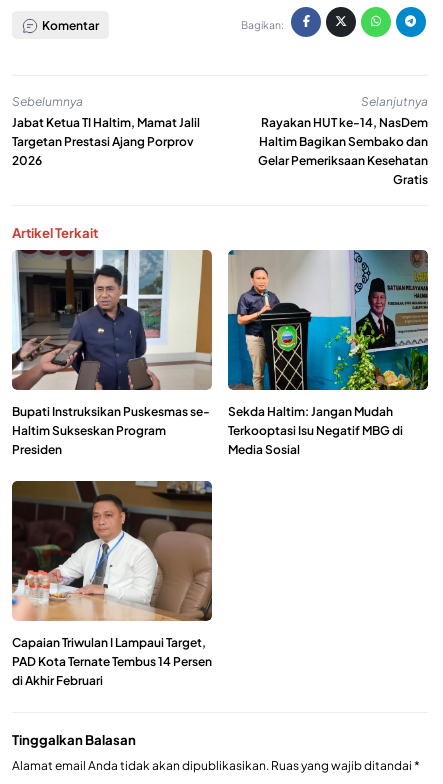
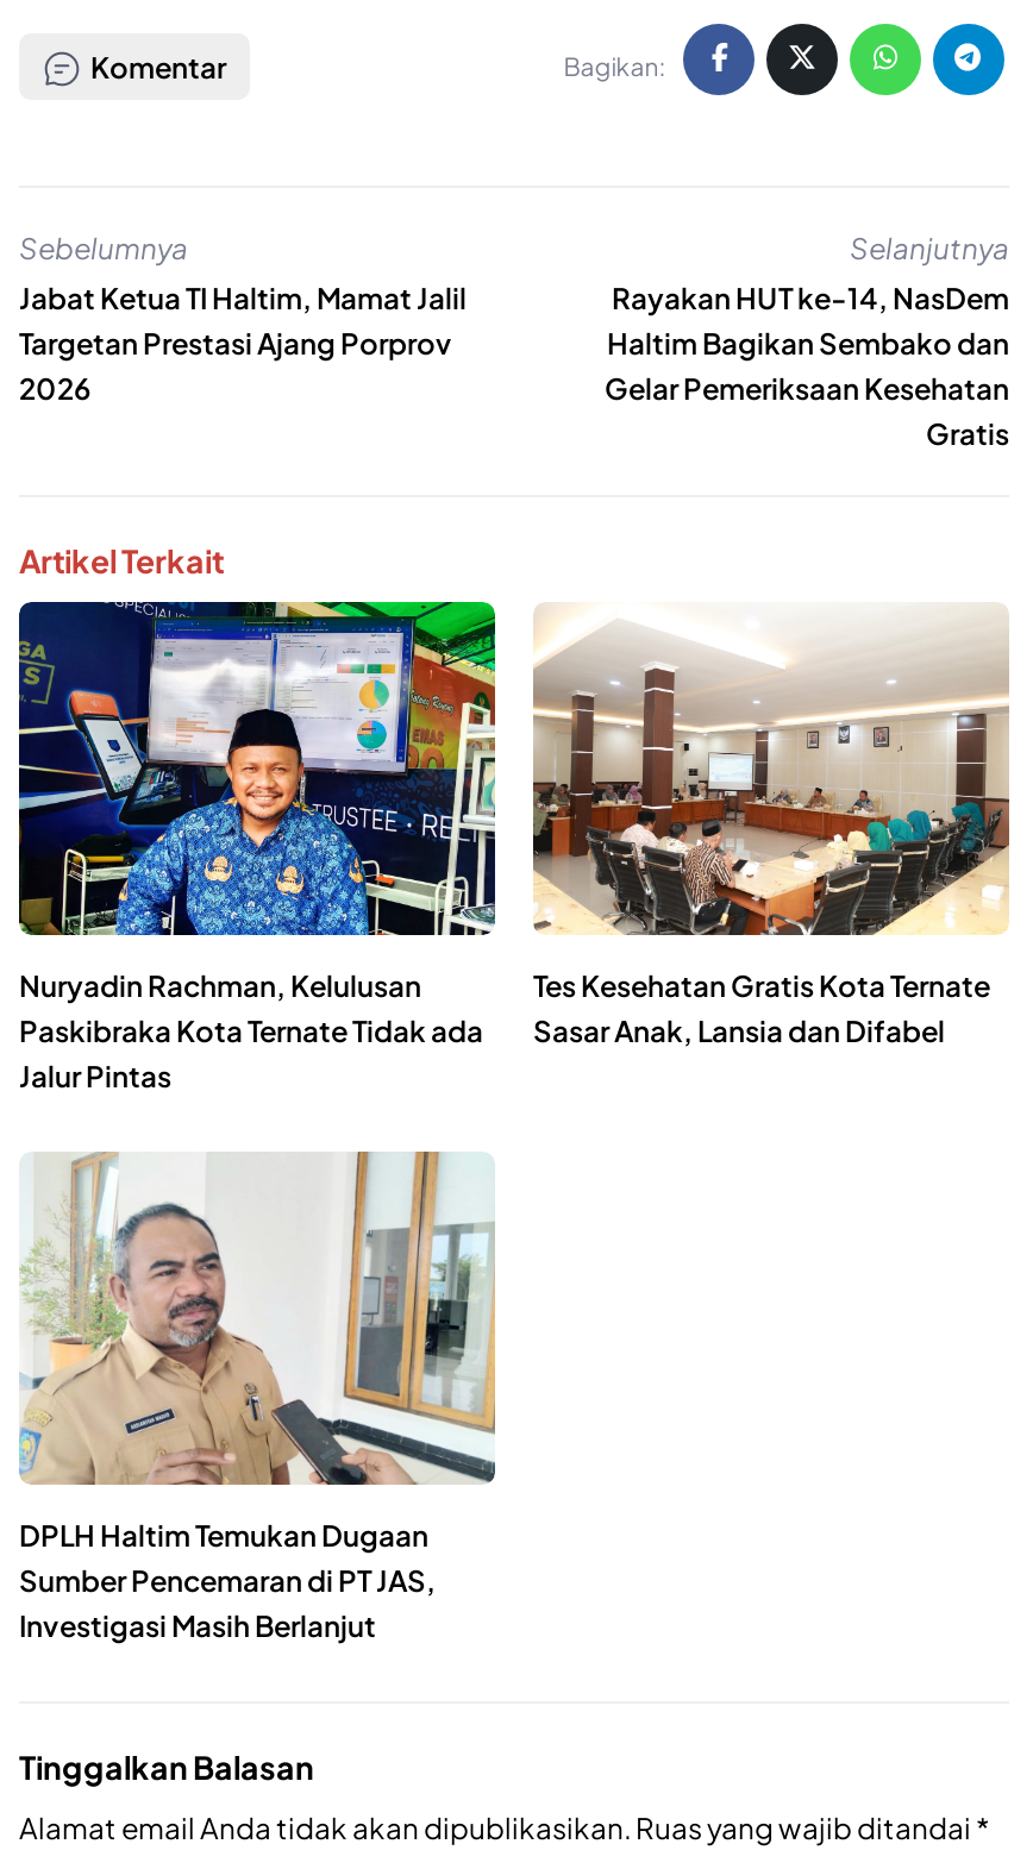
[11,249,213,457] [image] | Bupati Instruksikan Puskesmas se- | Haltim Sukseskan Program | Presiden -> [17,600,497,1094] [image] | Nuryadin Rachman, Kelulusan | Paskibraka Kota Ternate Tidak ada | Jalur Pintas
[227,249,429,457] [image] | Sekda Haltim: Jangan Mudah | Terkooptasi Isu Negatif MBG di | Media Sosial -> [531,602,1012,1049] [image] | Tes Kesehatan Gratis Kota Ternate | Sasar Anak, Lansia dan Difabel
[11,480,213,688] [image] | Capaian Triwulan I Lampaui Target, | PAD Kota Ternate Tembus 14 Persen | di Akhir Februari -> [19,1152,495,1644] [image] | DPLH Haltim Temukan Dugaan | Sumber Pencemaran di PT JAS, | Investigasi Masih Berlanjut

